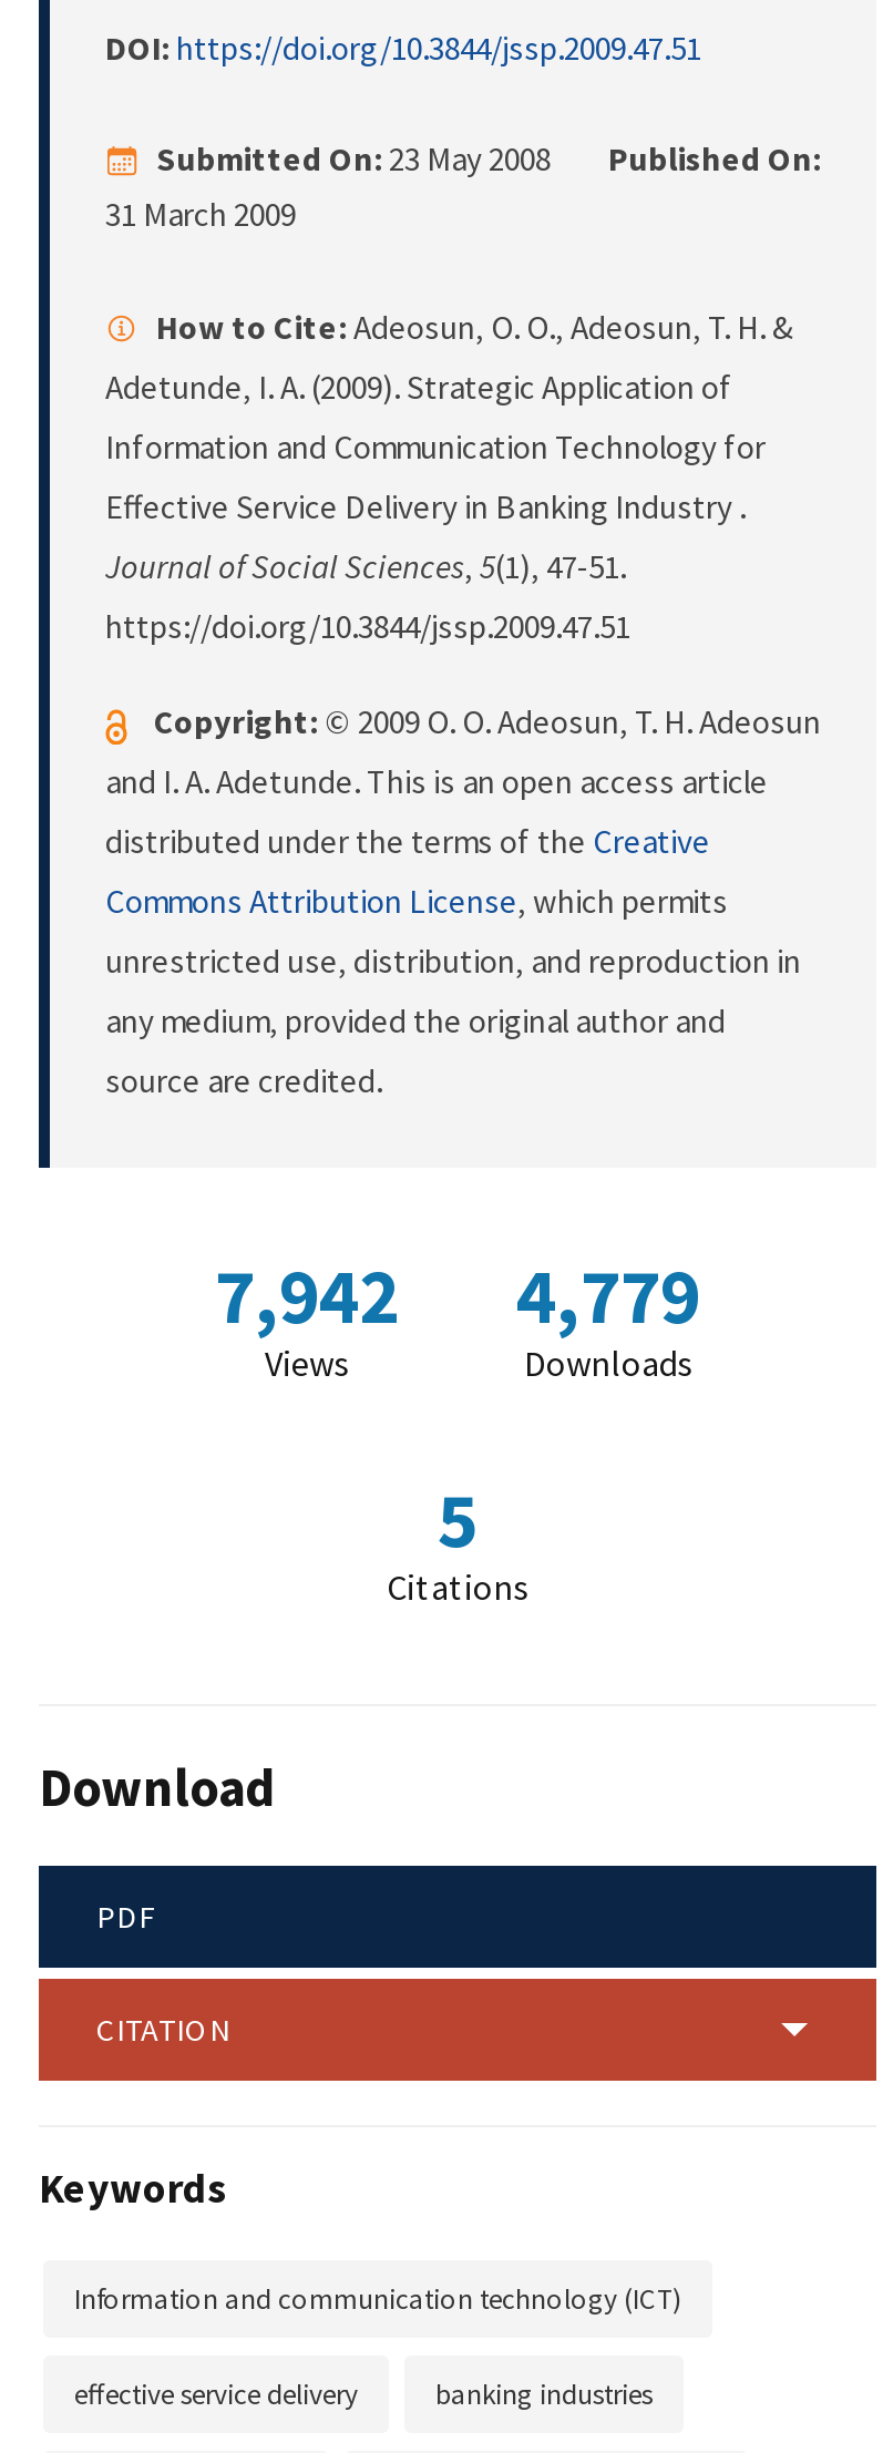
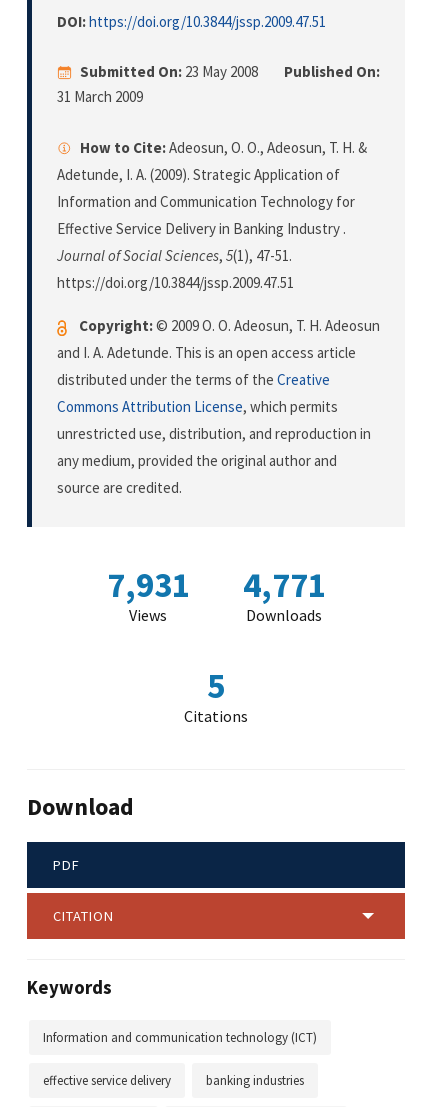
[215,1248,399,1346] 7,942 -> [106,563,189,607] 7,931
[516,1248,700,1346] 4,779 -> [242,563,325,607] 4,771

